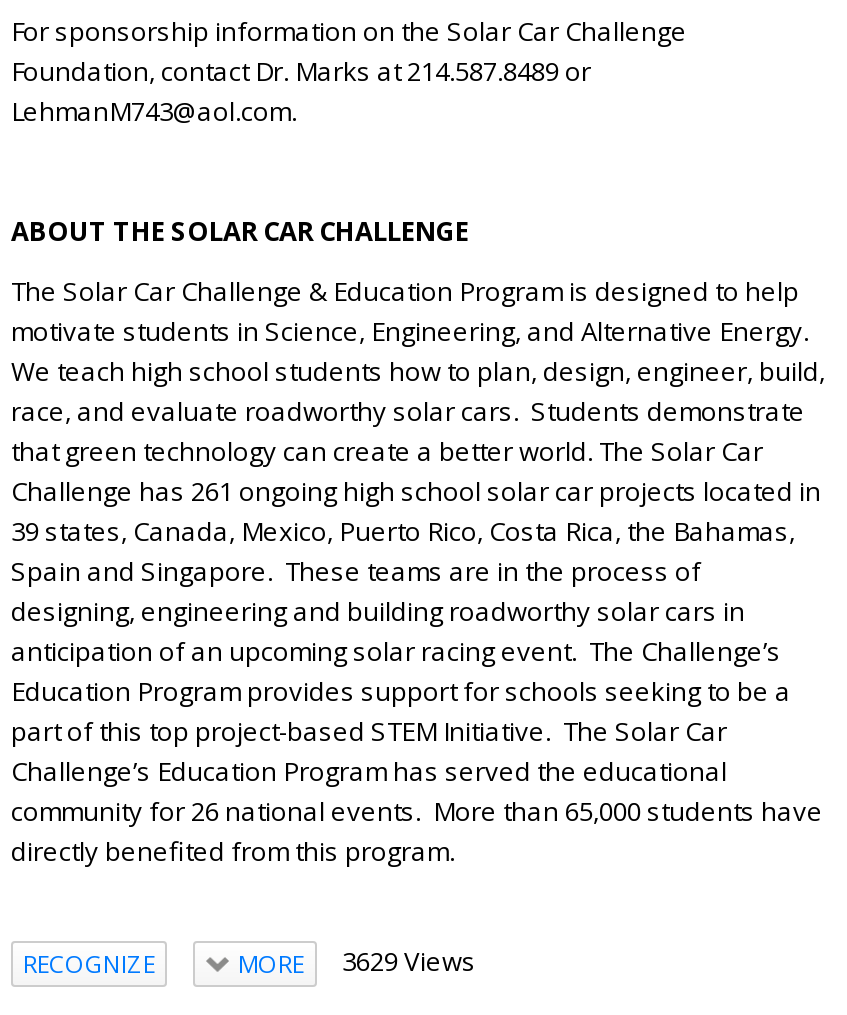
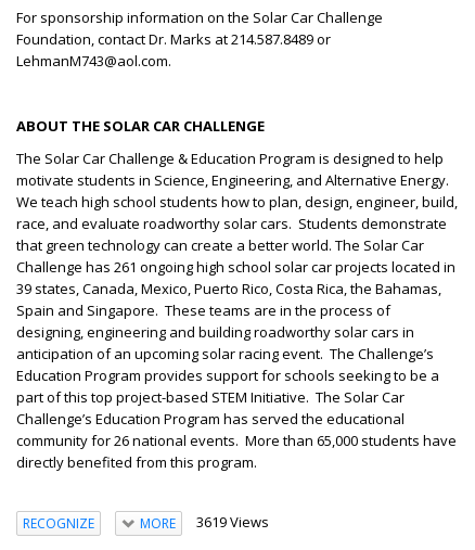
[238,943,476,981] MORE 3629 Views -> [139,512,268,533] MORE 3619 Views

